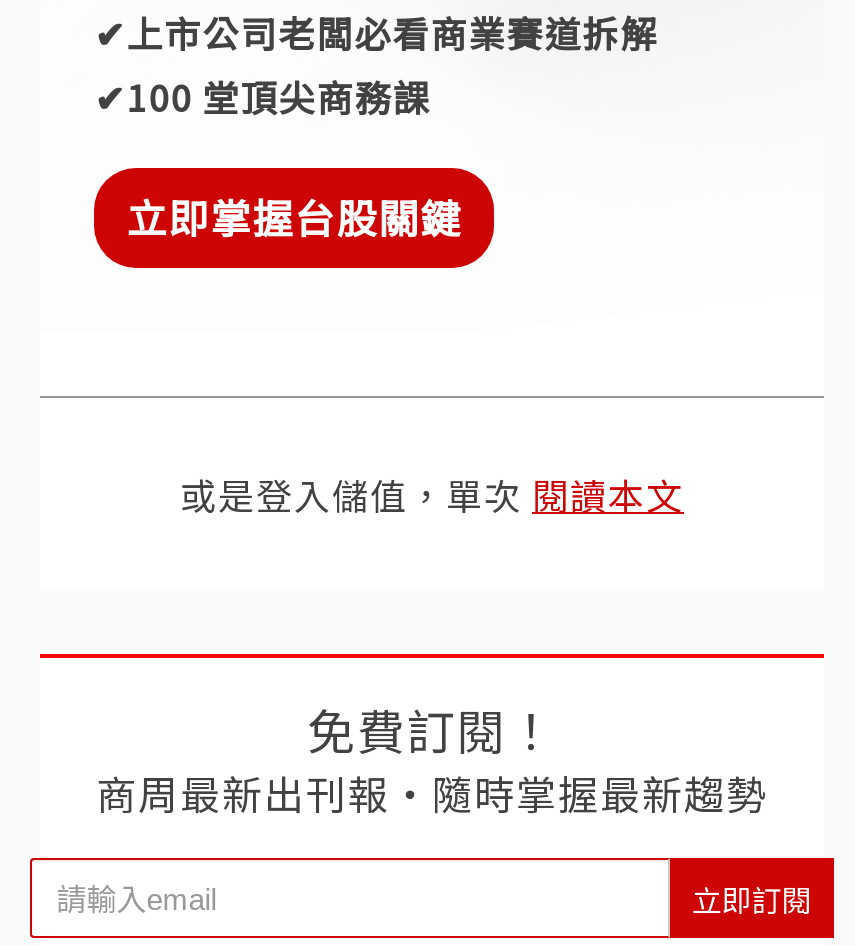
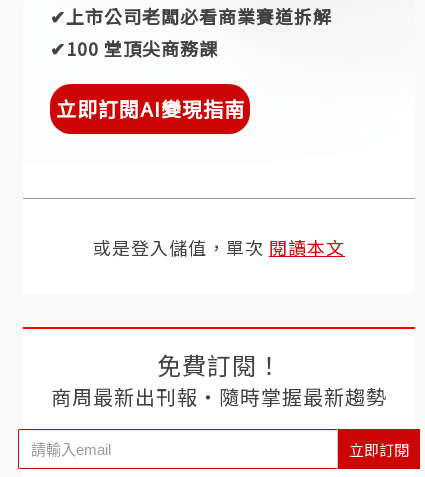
[126,189,462,247] 立即掌握台股關鍵 -> [56,94,245,123] 立即訂閱AI變現指南

